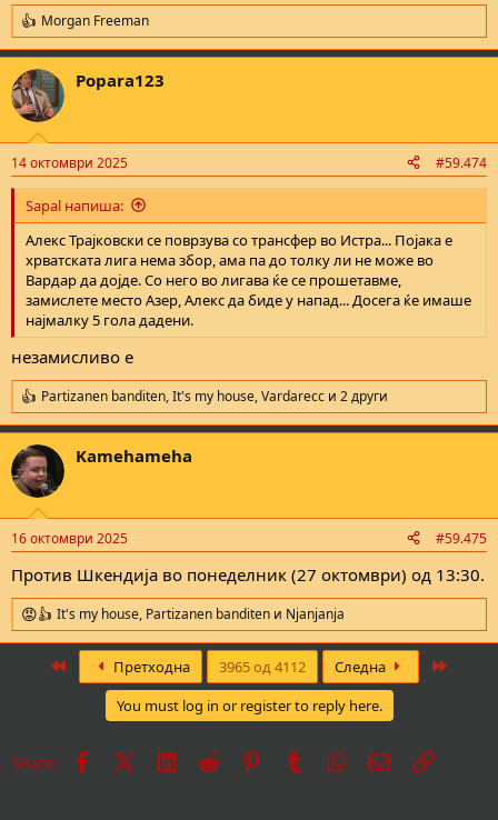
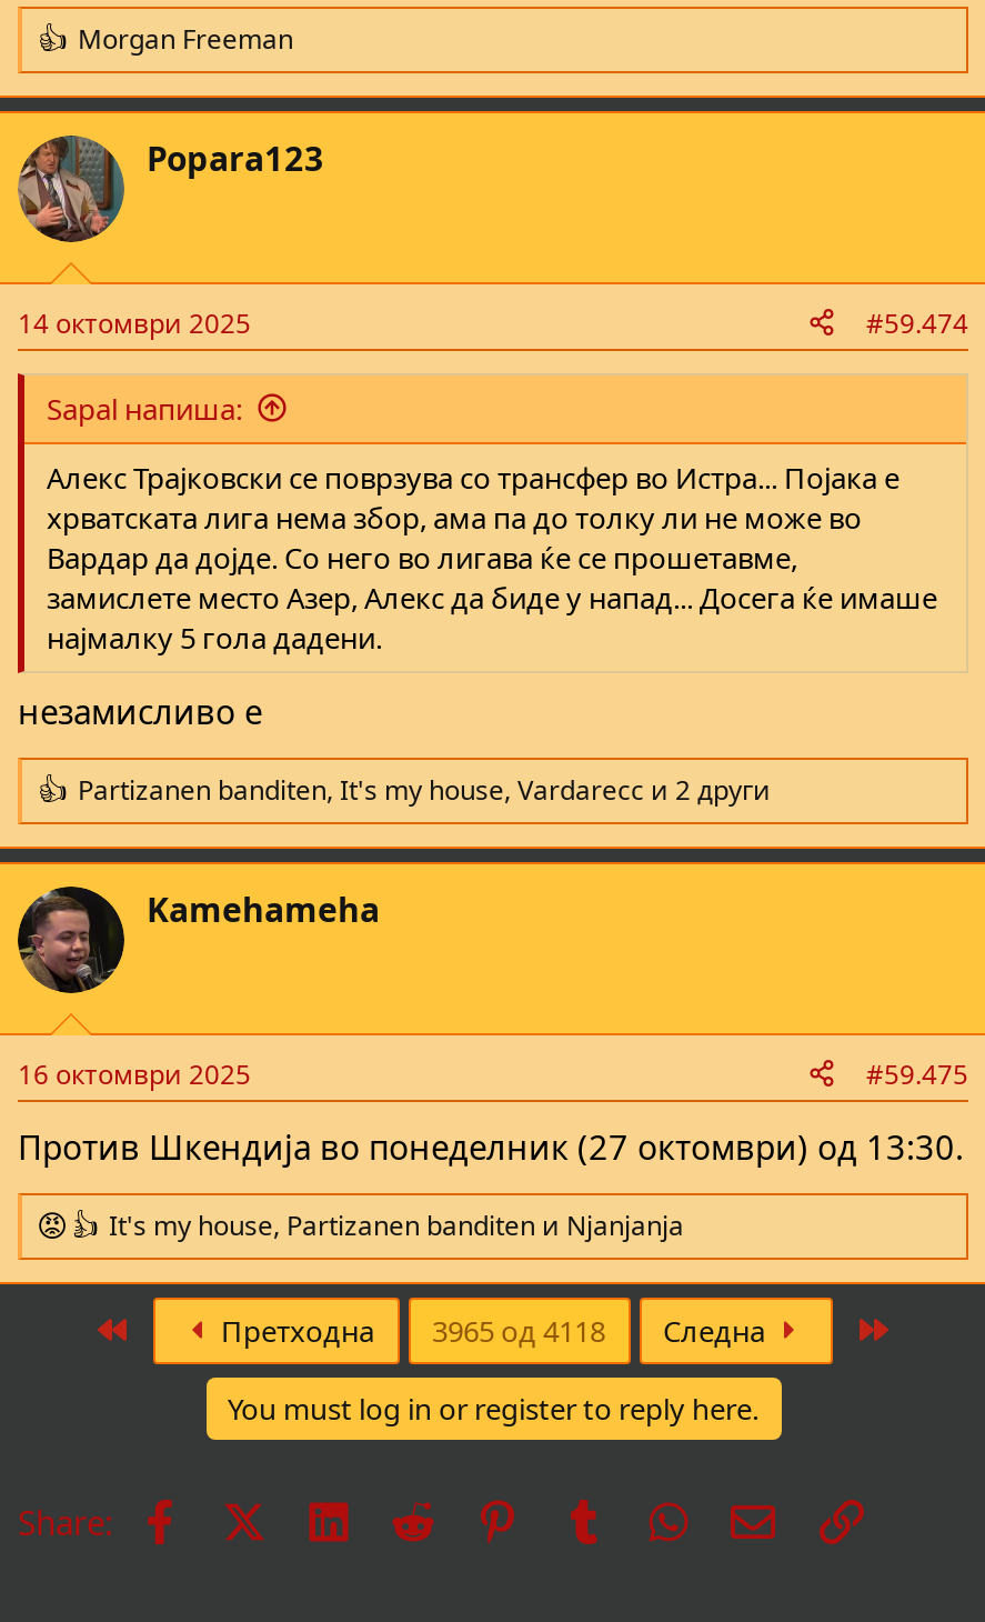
[218,656,305,676] 3965 од 4112 -> [432,1310,605,1350] 3965 од 4118

